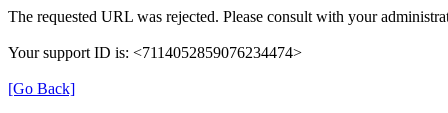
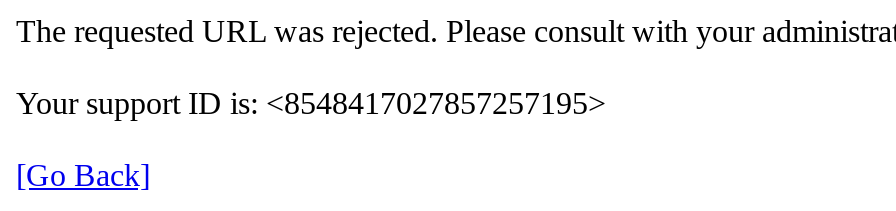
[8,44,302,61] Your support ID is: <7114052859076234474> -> [16,86,606,120] Your support ID is: <8548417027857257195>

